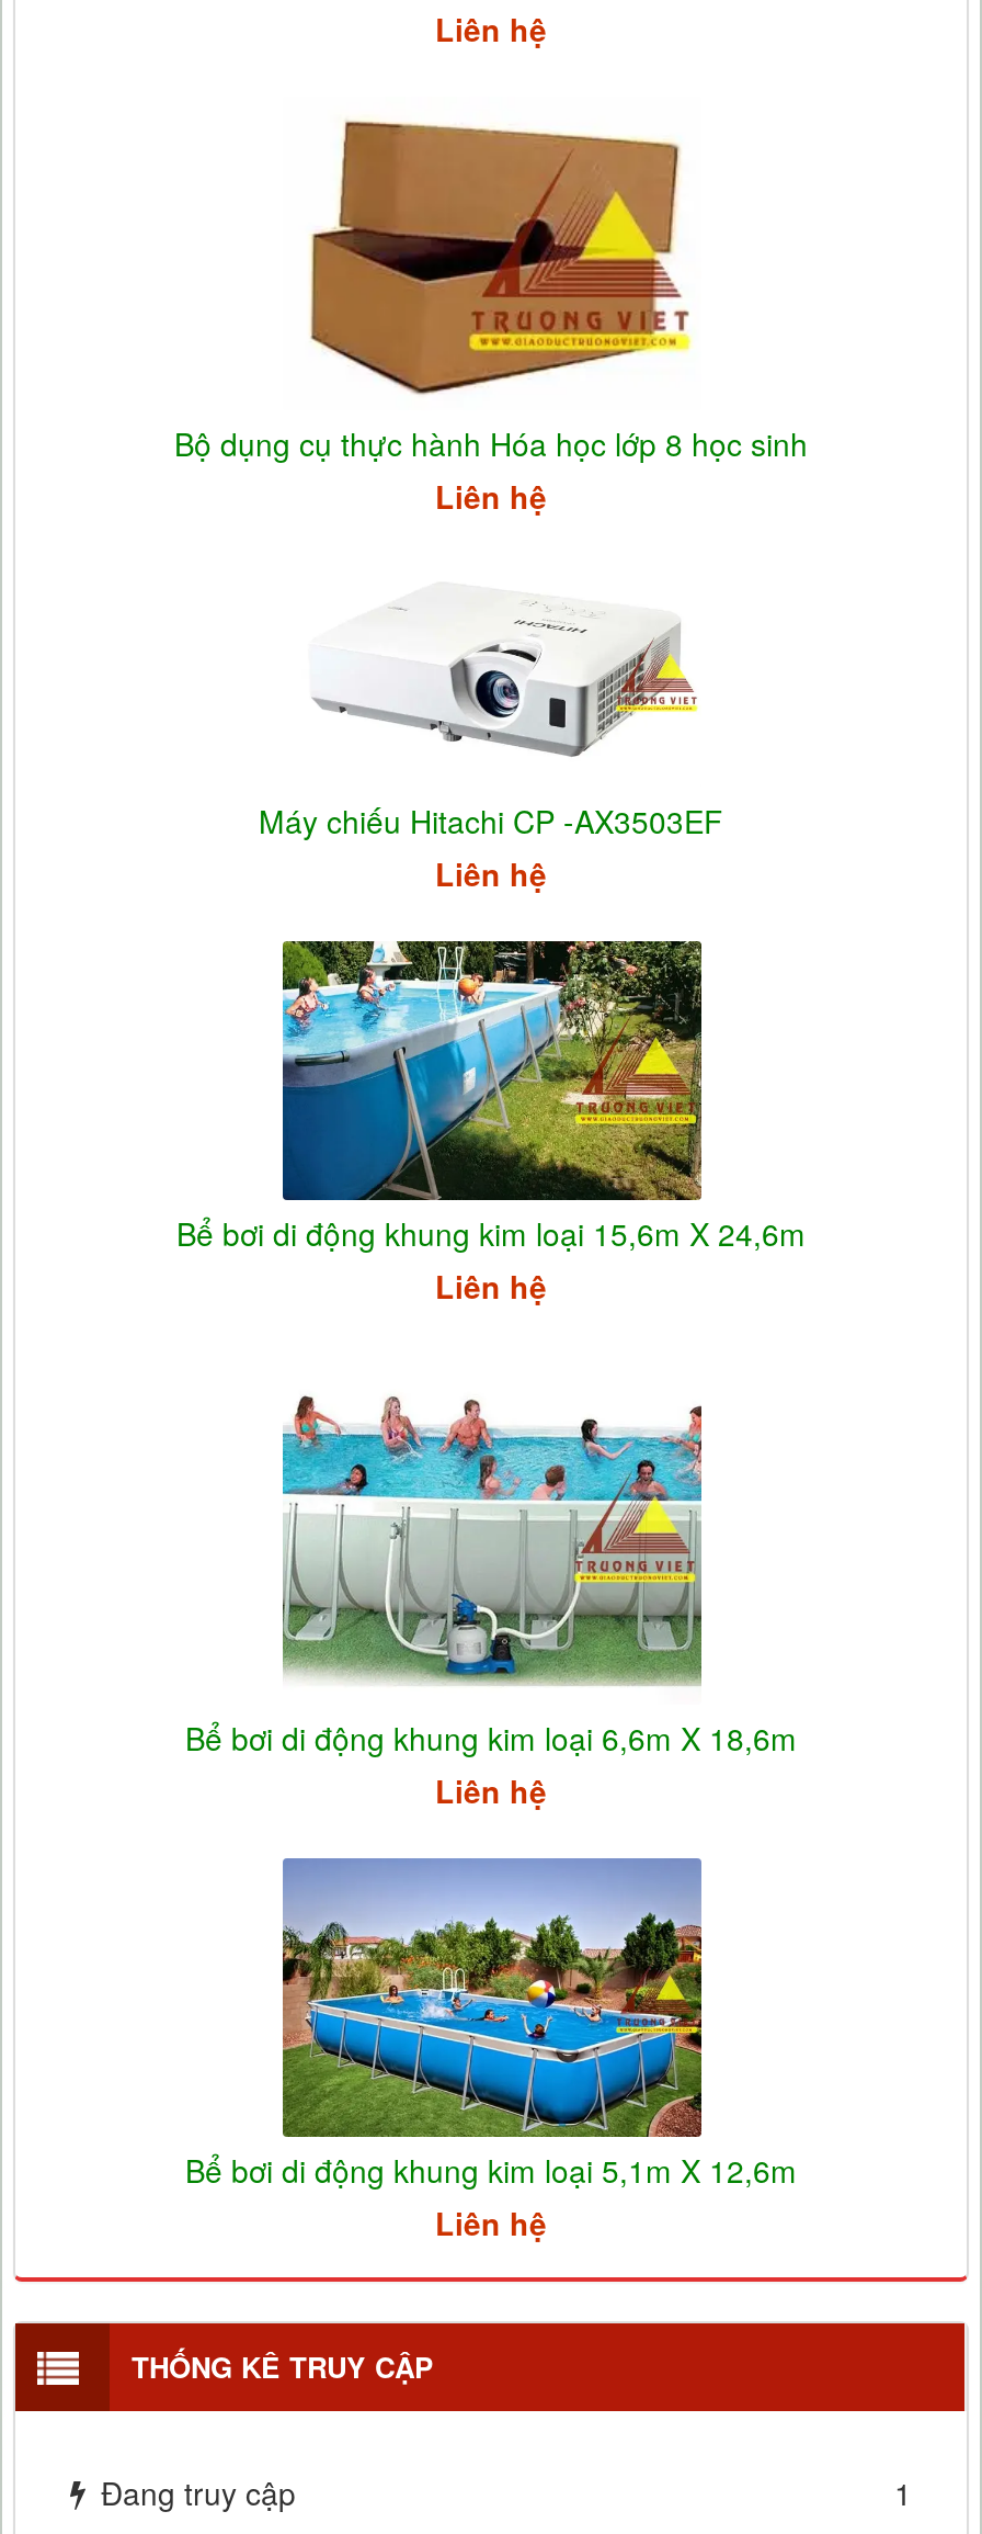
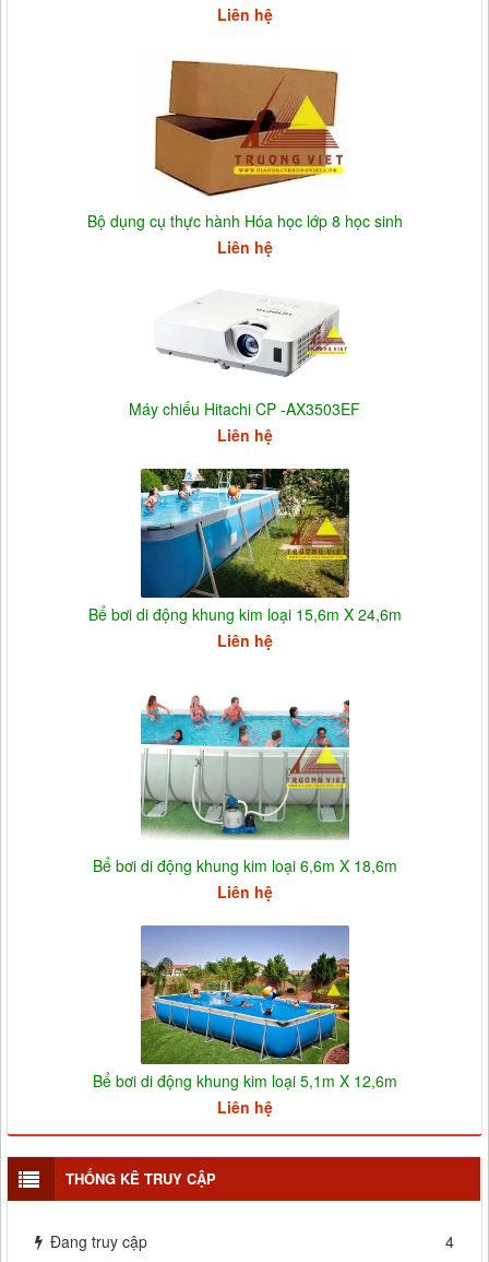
[894,2470,912,2514] 1 -> [445,1230,454,1252] 4

